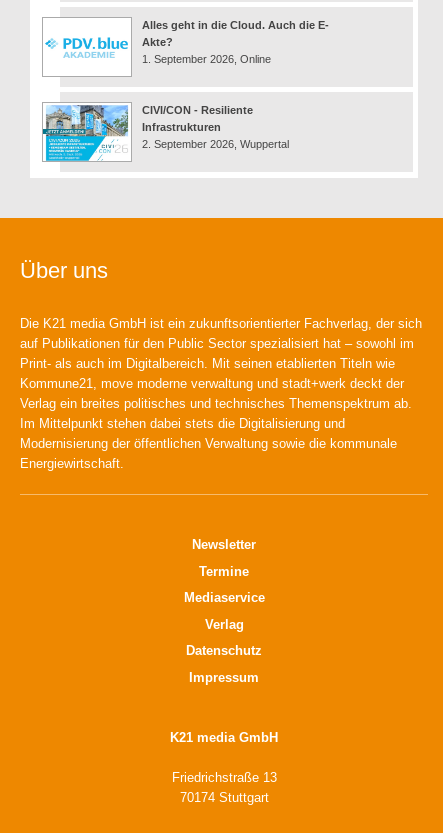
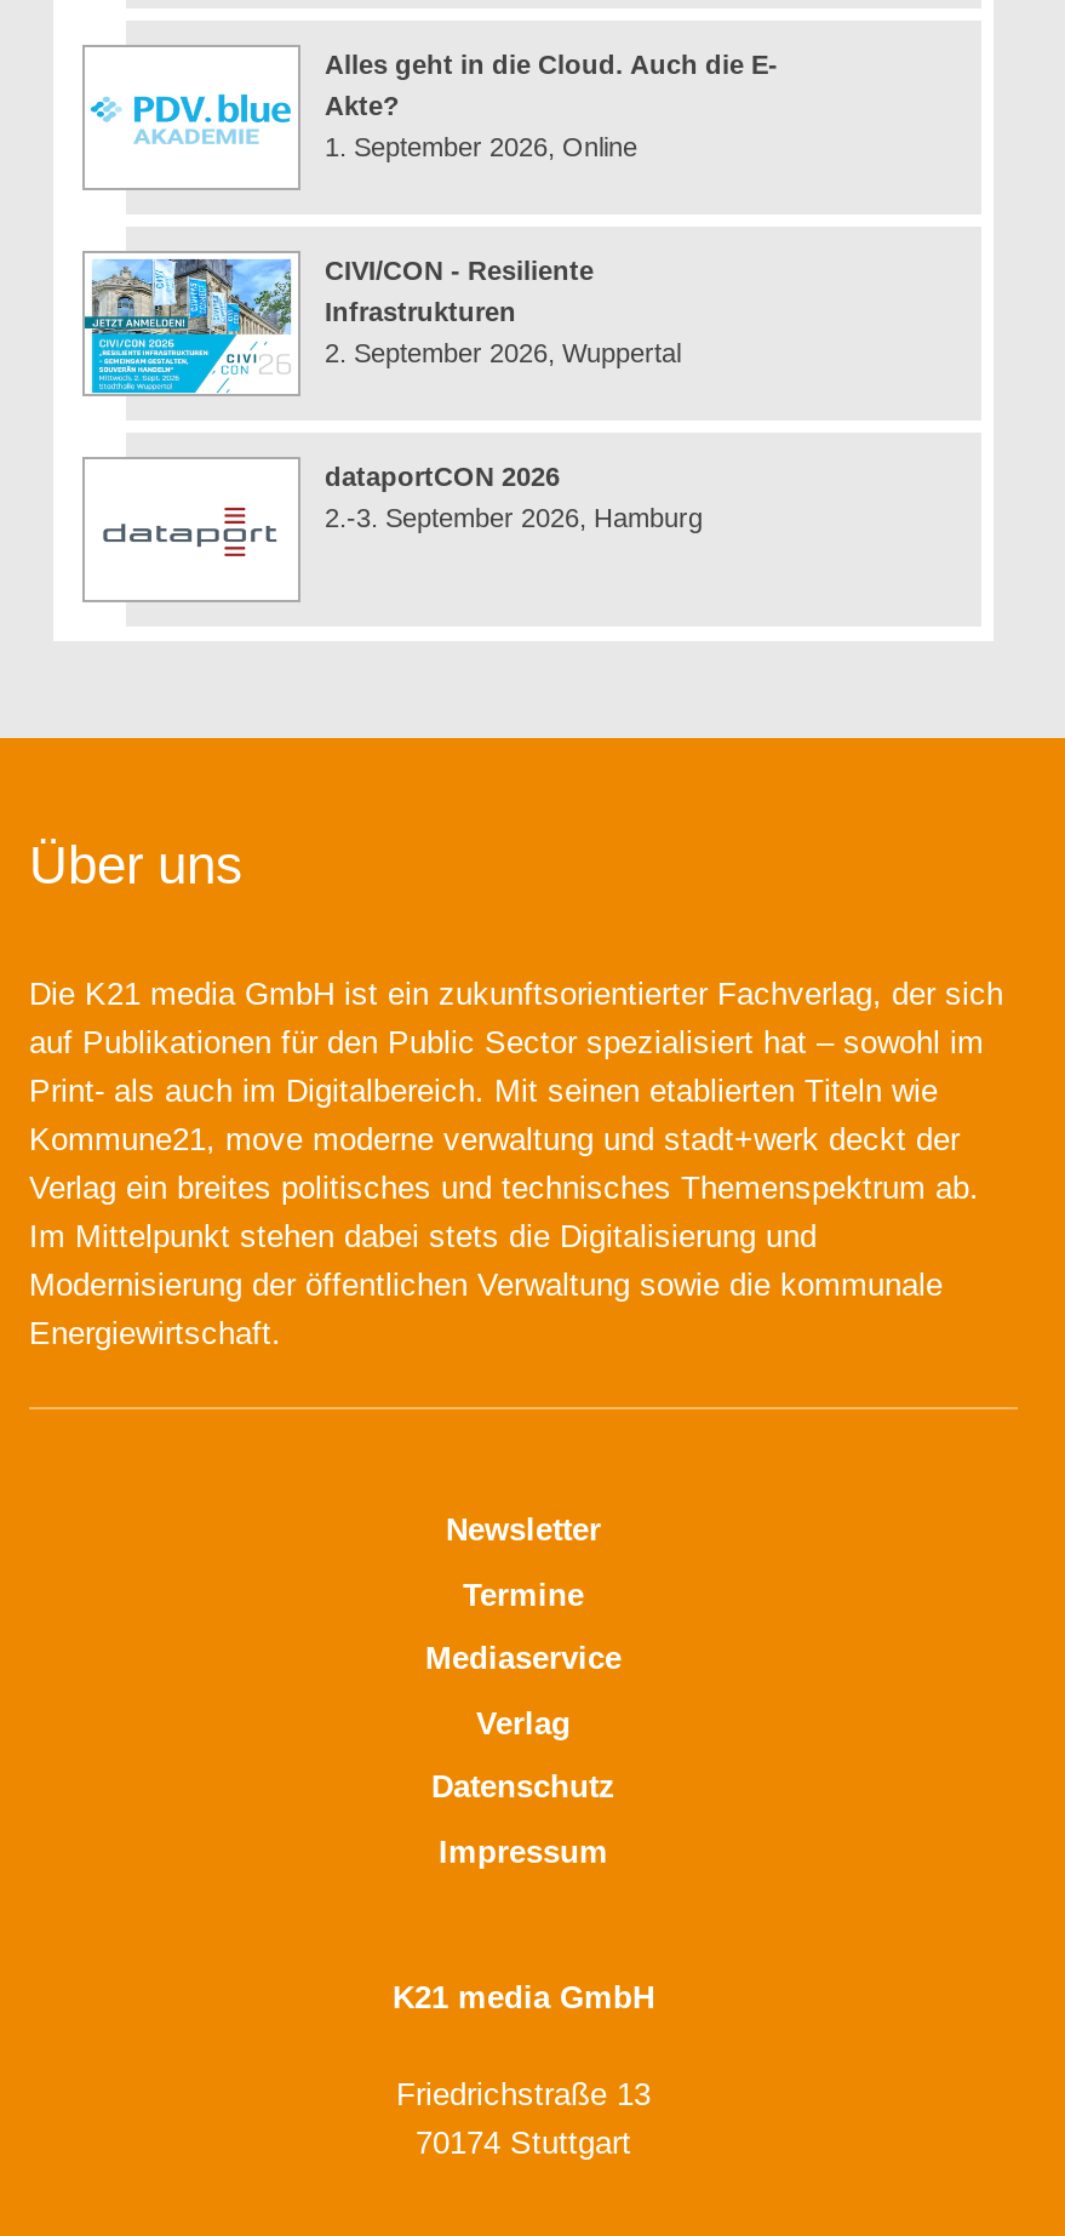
none -> [85,462,703,600] [image] | dataportCON 2026 | 2.-3. September 2026, Hamburg

